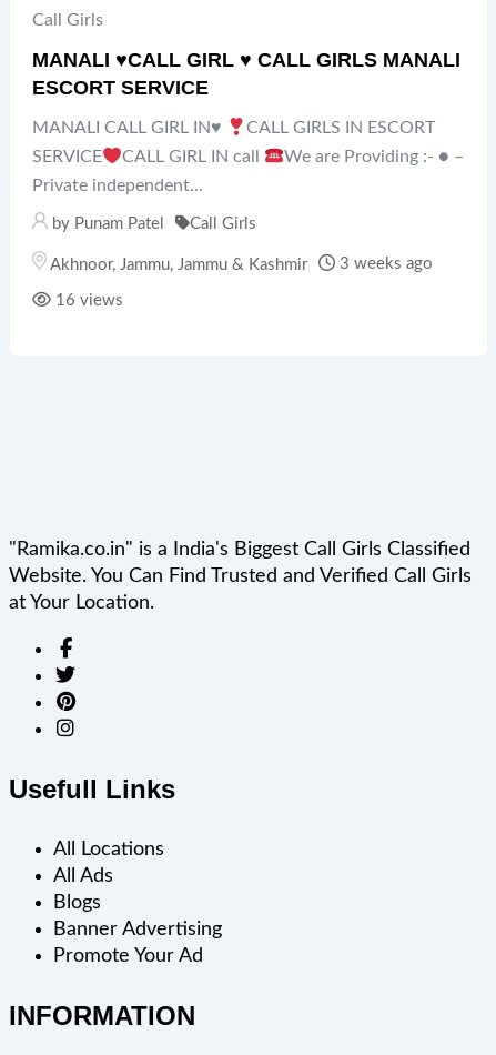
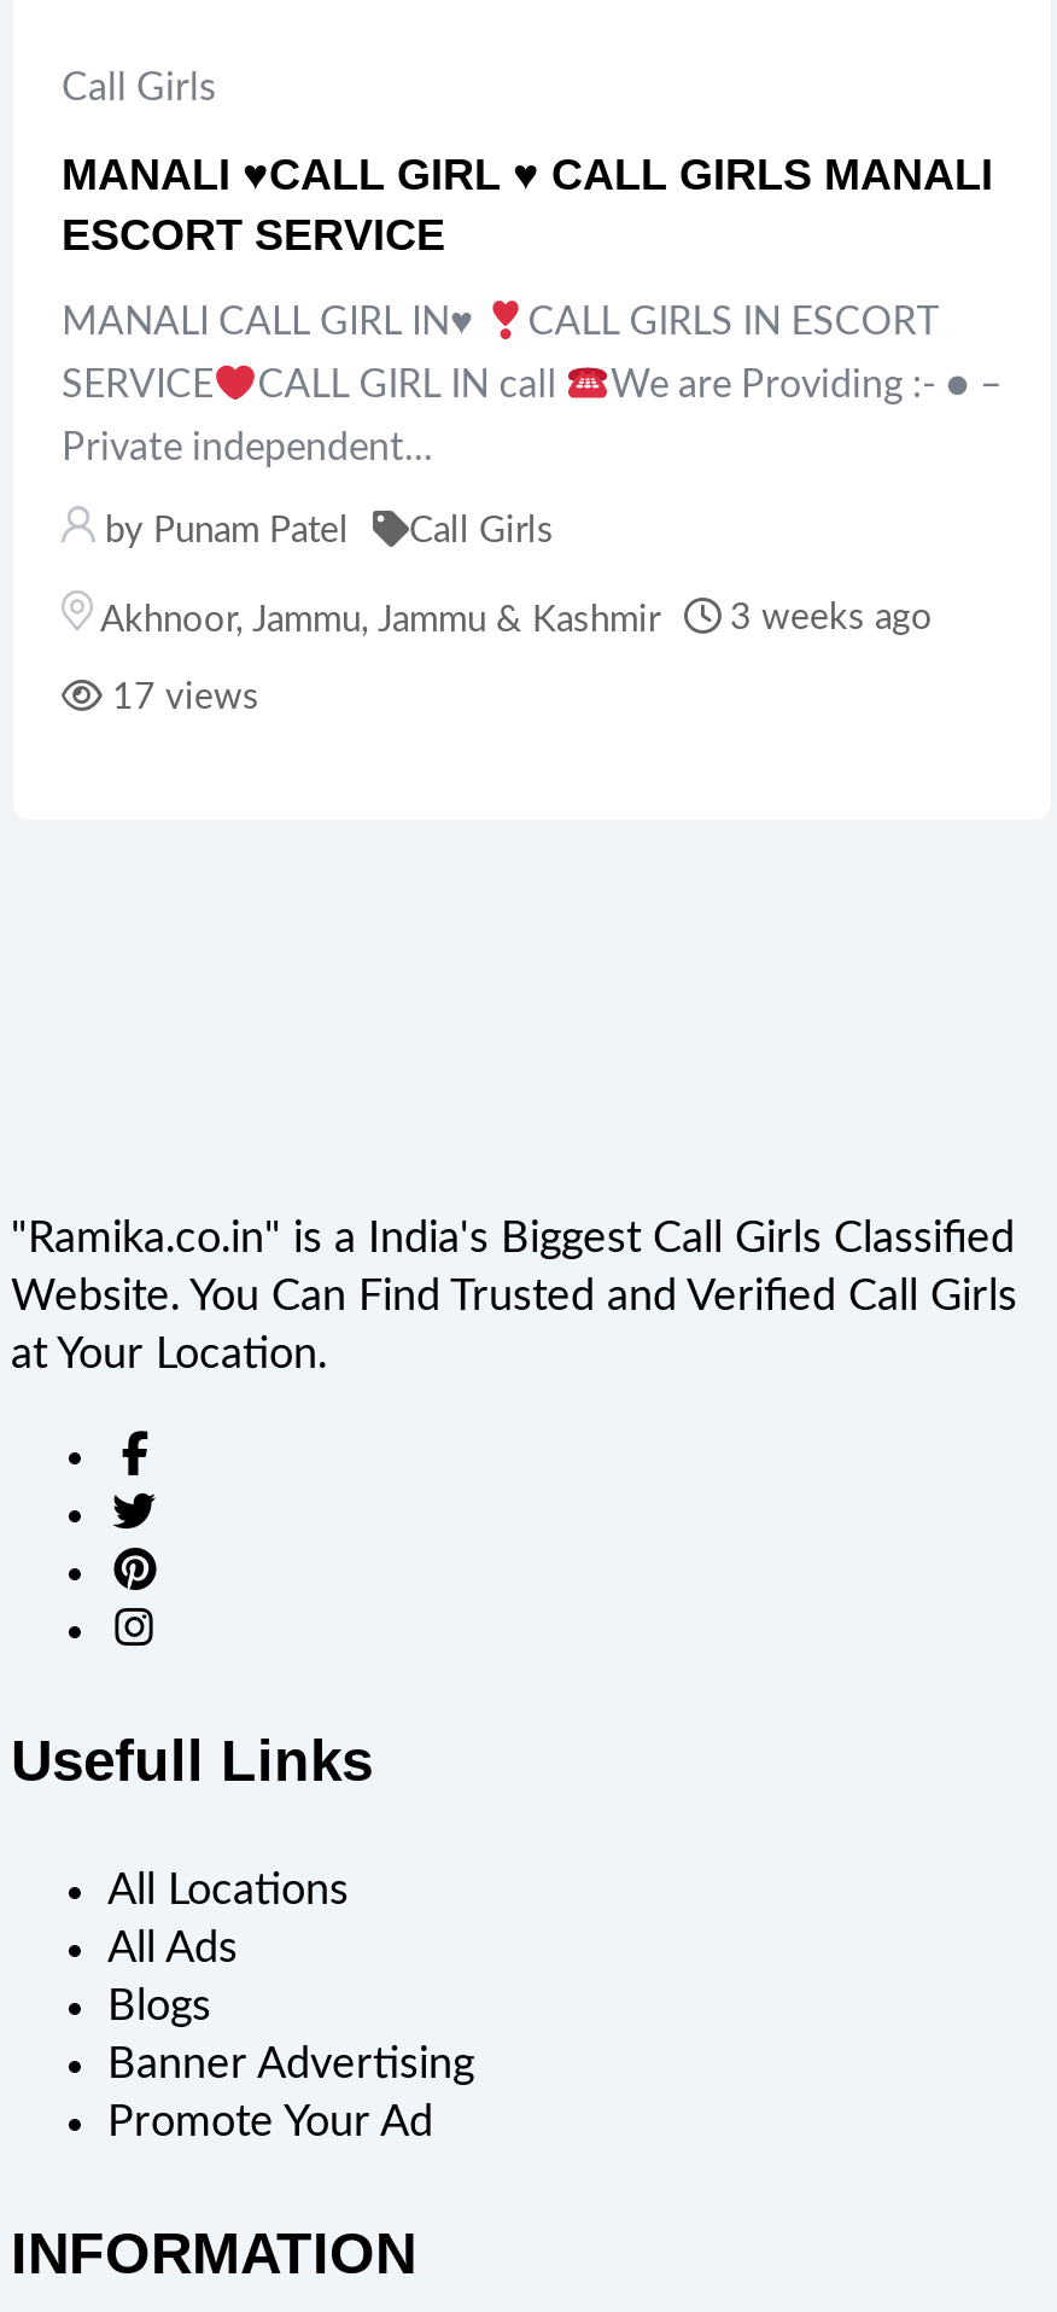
[51,292,123,309] 16 views -> [103,680,259,716] 17 views

